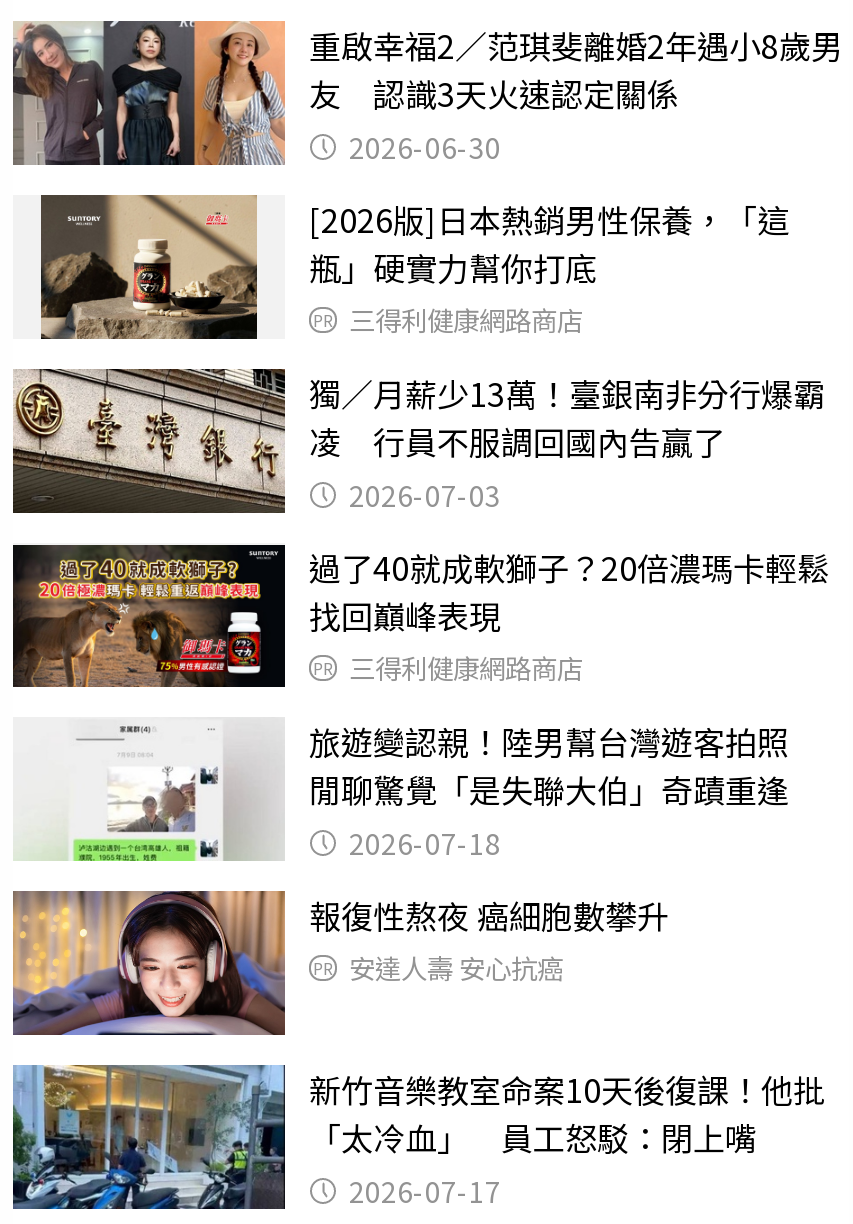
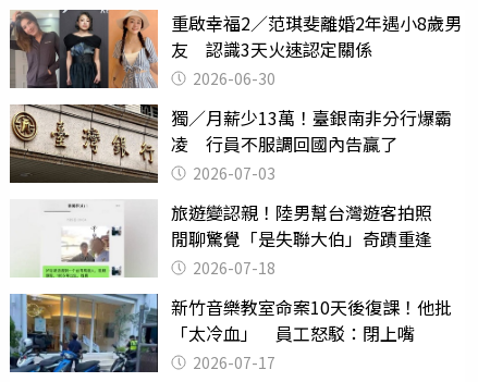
[13,195,789,341] [image] | [2026版]日本熱銷男性保養，「這 | 瓶」硬實力幫你打底 | 三得利健康網路商店 -> none
[11,543,829,689] [image] | 過了40就成軟獅子？20倍濃瑪卡輕鬆 | 找回巔峰表現 | 三得利健康網路商店 -> none
[11,889,669,1035] [image] | 報復性熬夜 癌細胞數攀升 | 安達人壽 安心抗癌 -> none

